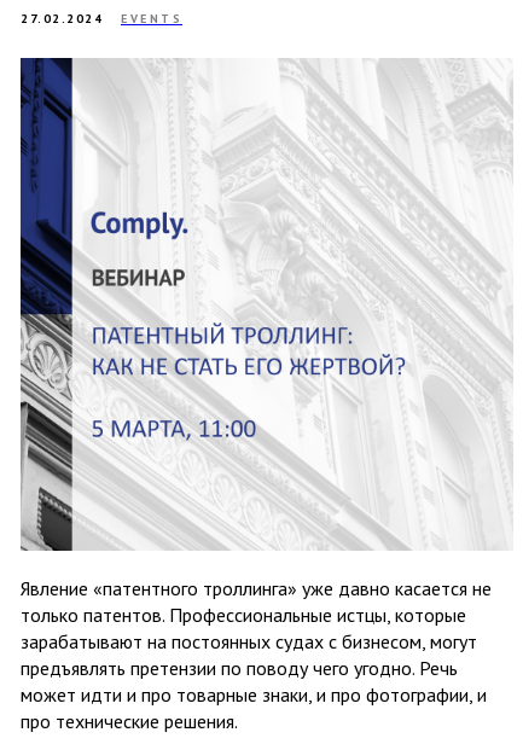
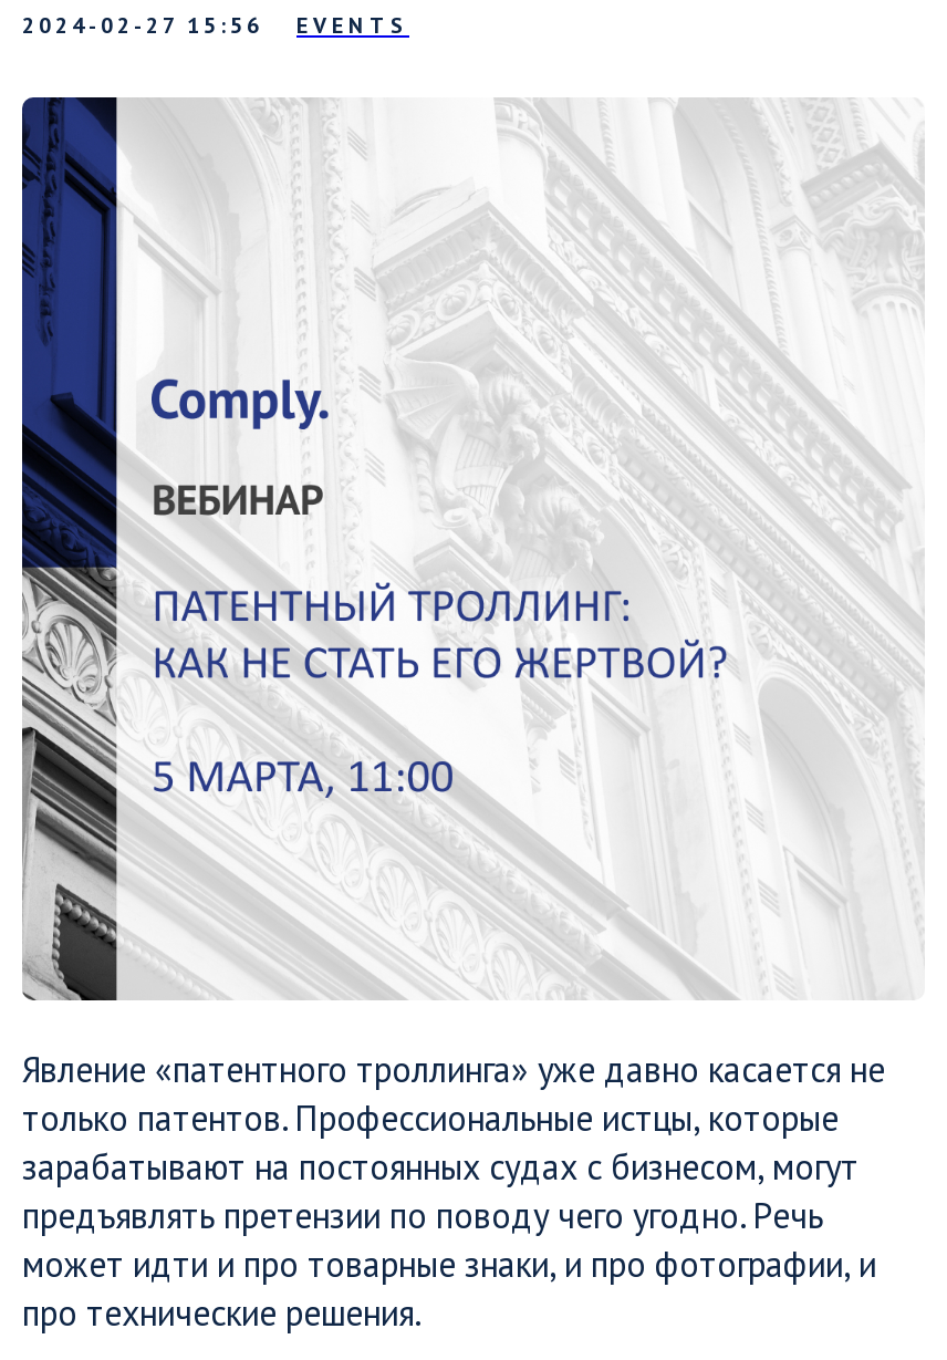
[21,11,182,27] 27.02.2024 EVENTS -> [22,11,409,40] 2024-02-27 15:56 EVENTS

